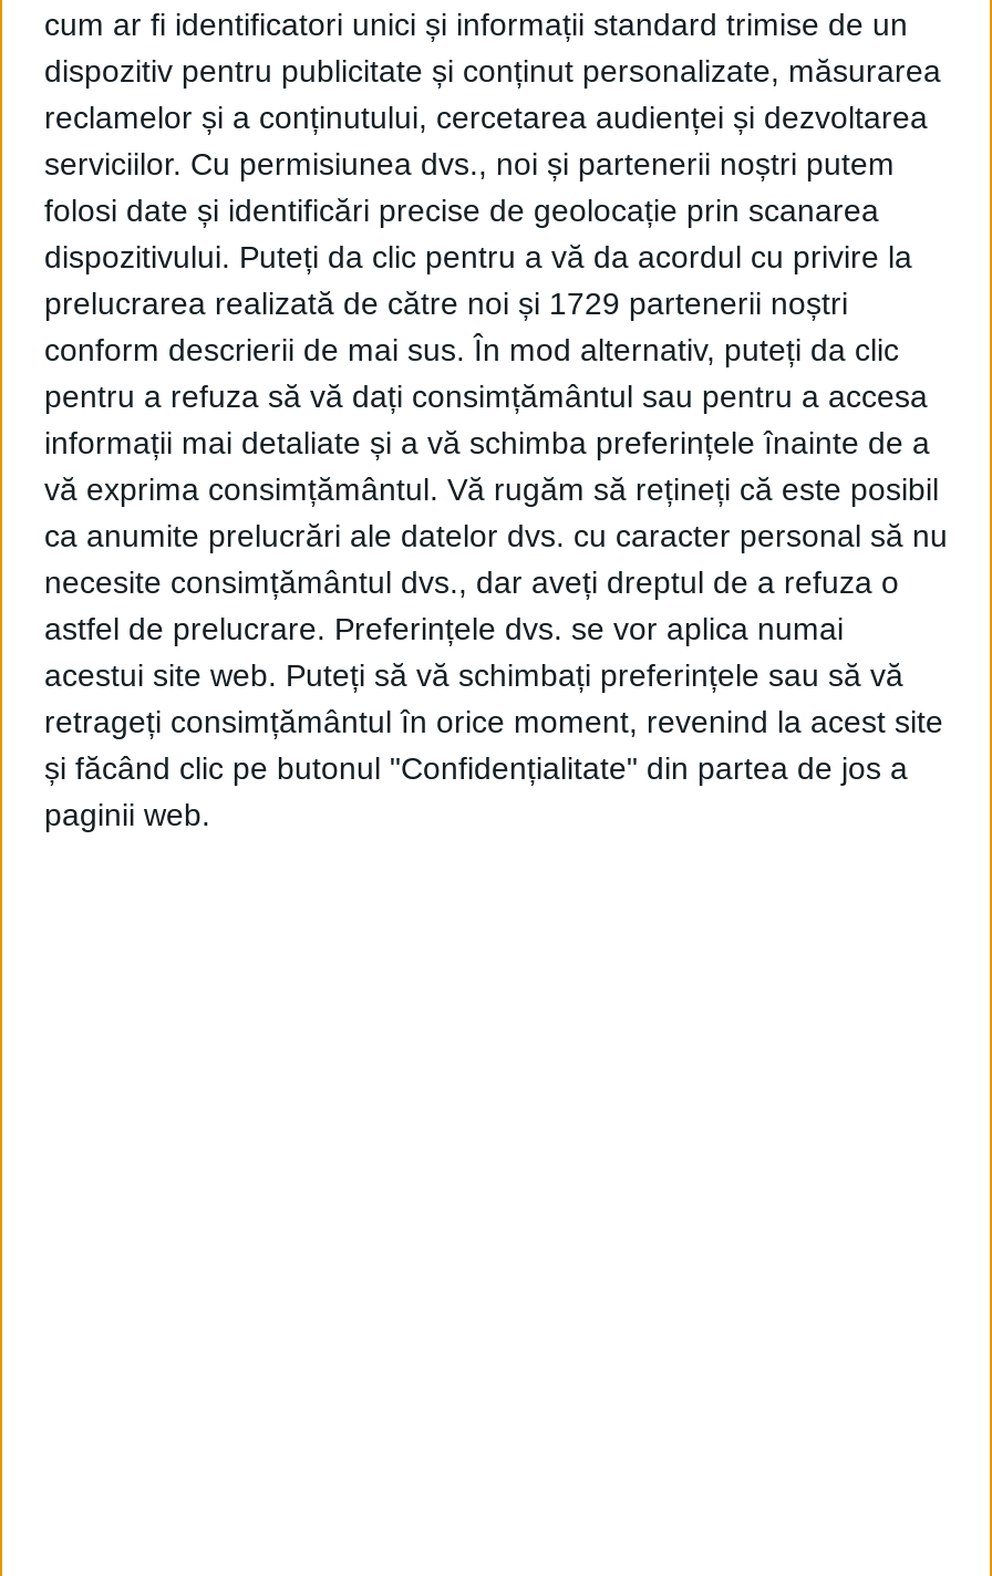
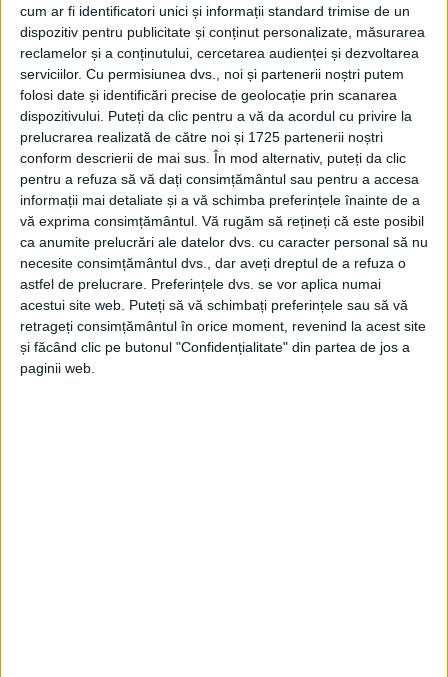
[44,286,848,322] prelucrarea realizată de către noi și 1729 partenerii noștri -> [20,129,383,145] prelucrarea realizată de către noi și 1725 partenerii noștri

